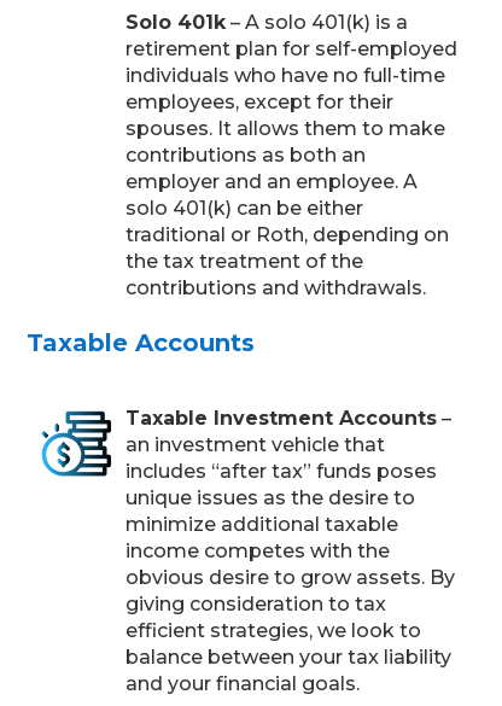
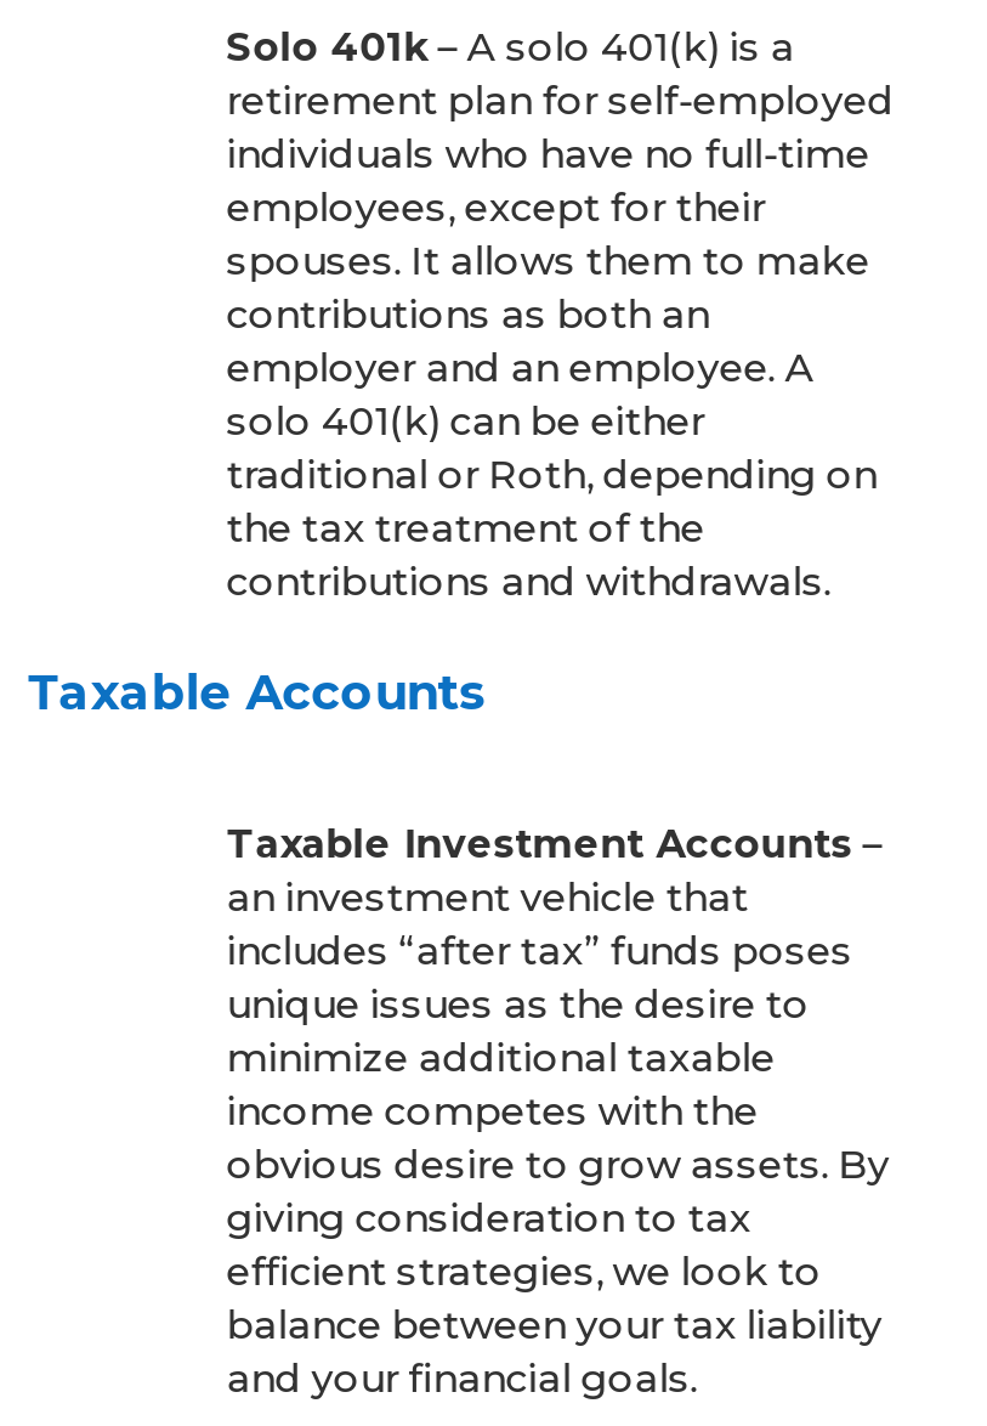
[40,409,112,478] [image] -> none

